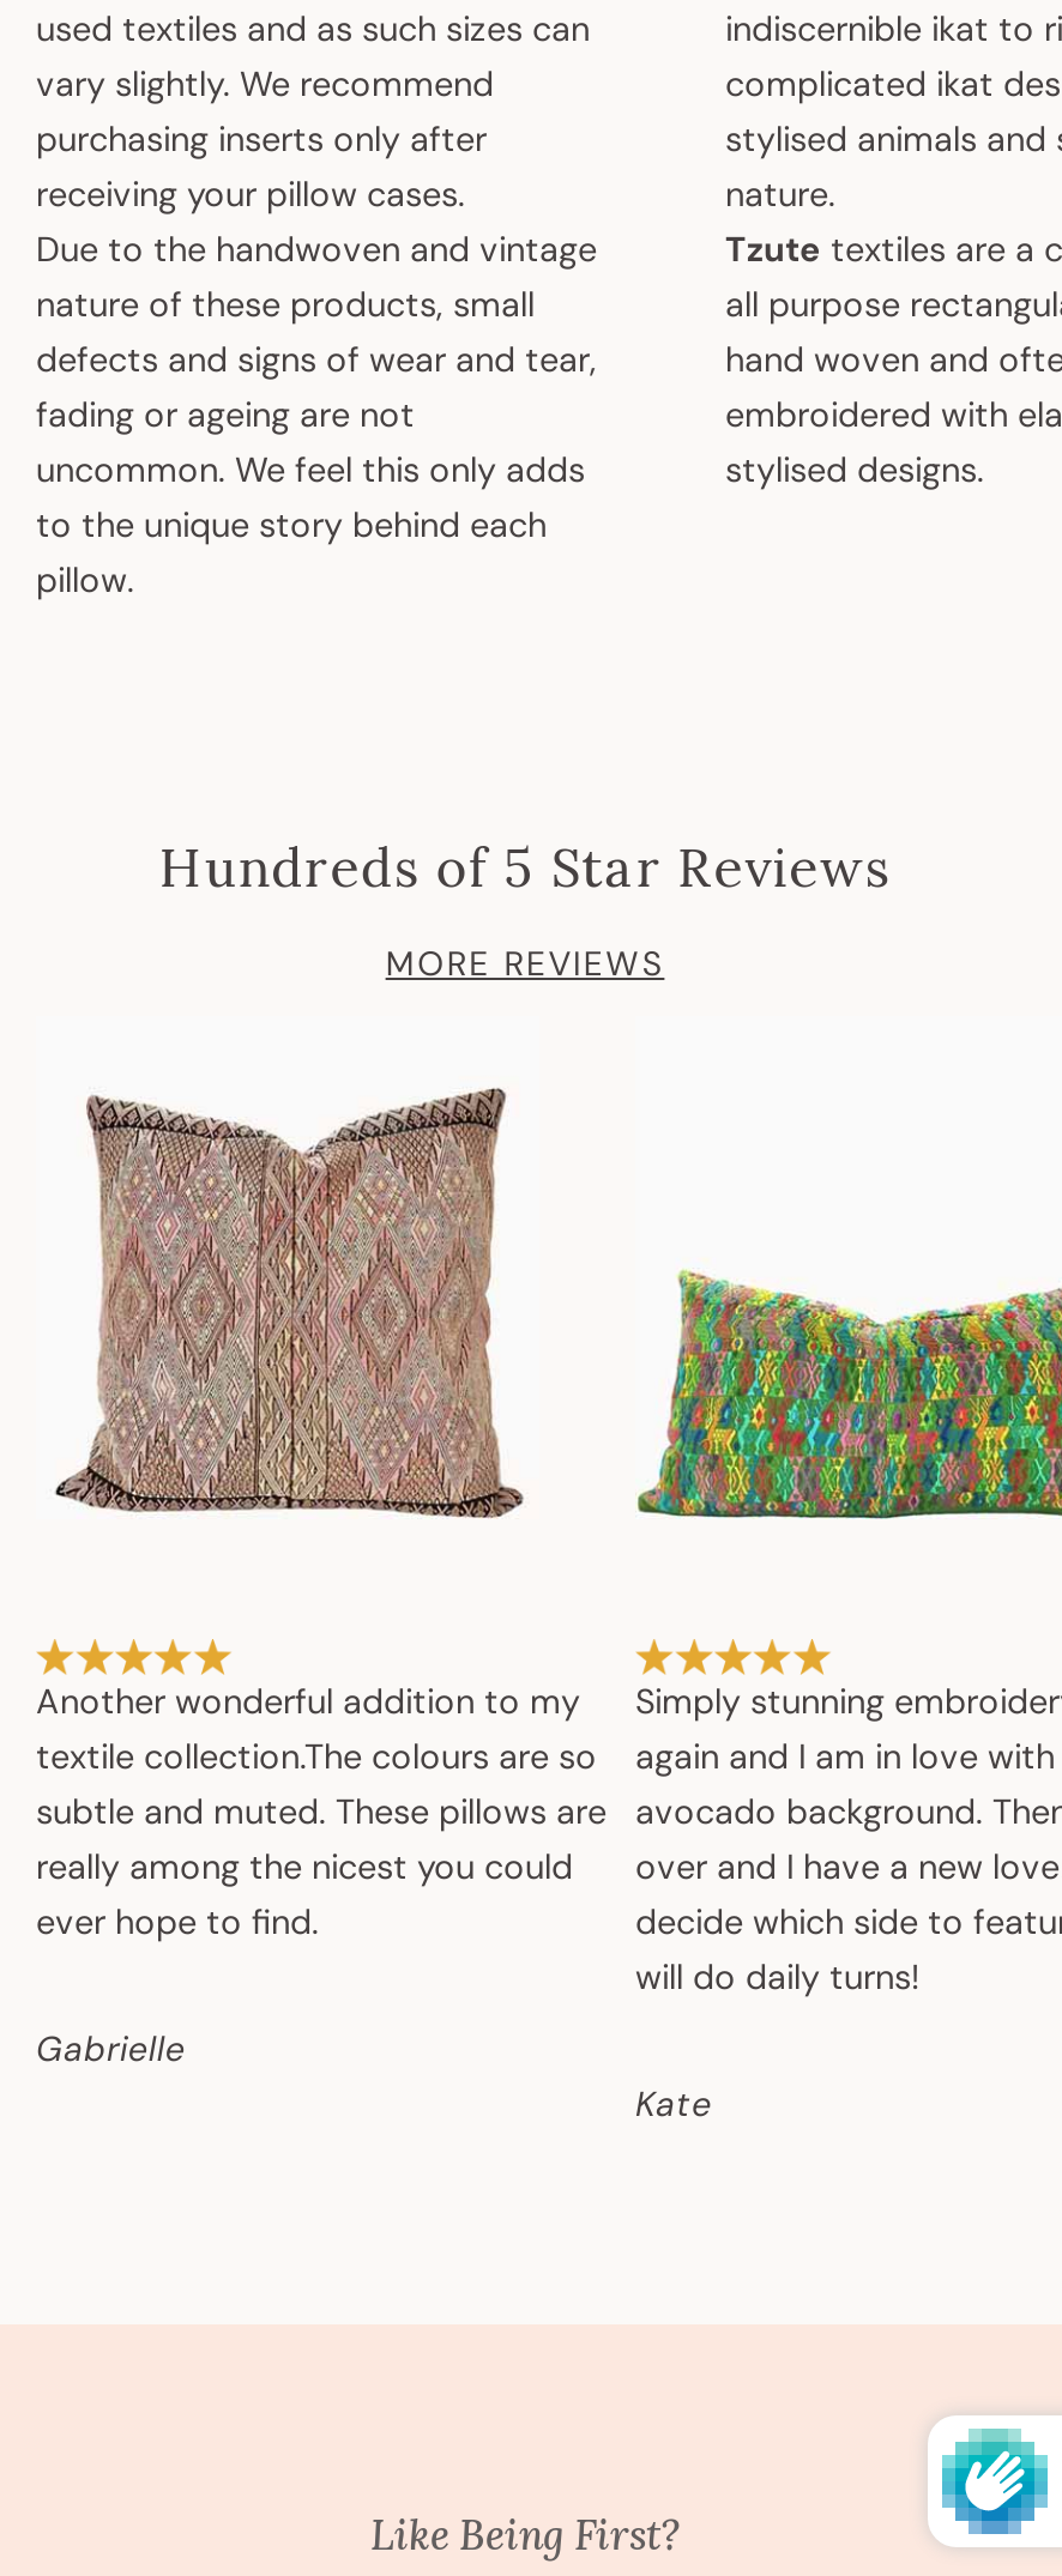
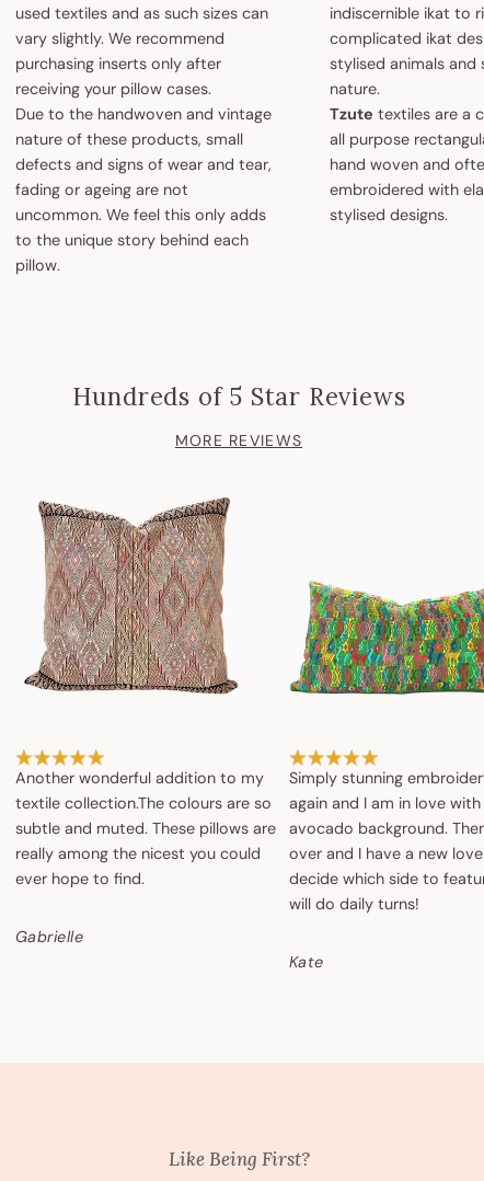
[930,2418,1055,2545] [image] -> none

